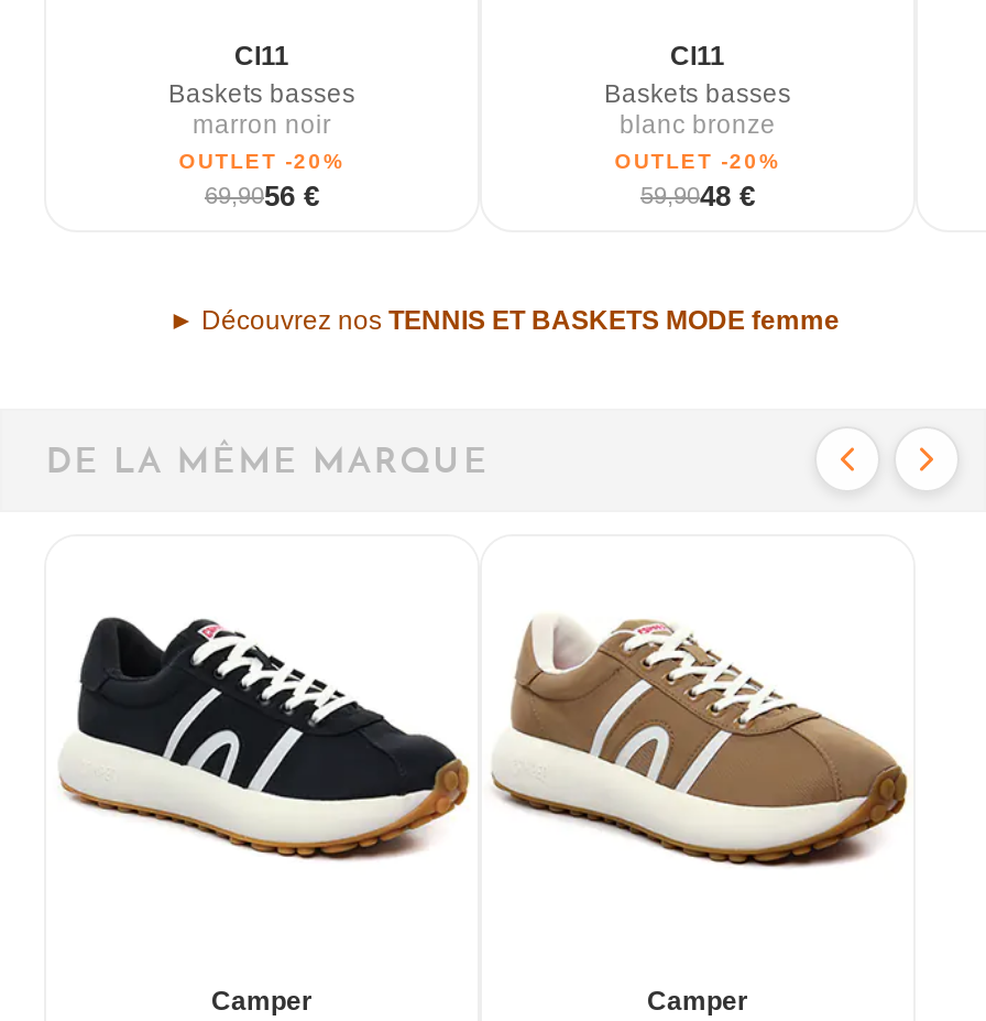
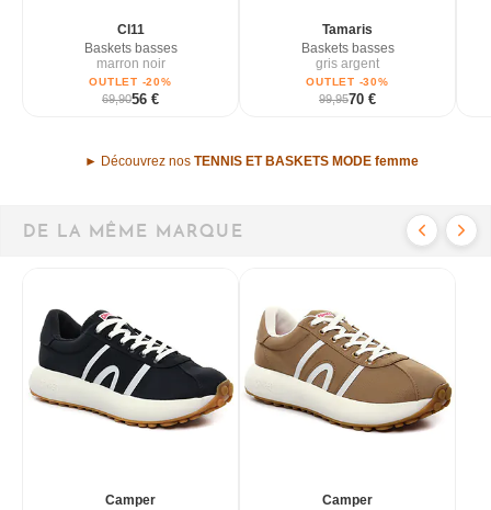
[670,41,725,72] Cl11 -> [322,22,373,38] Tamaris
[615,112,781,213] blanc bronze | OUTLET -20% | 59,9048 € -> [306,57,389,108] gris argent | OUTLET -30% | 99,9570 €

